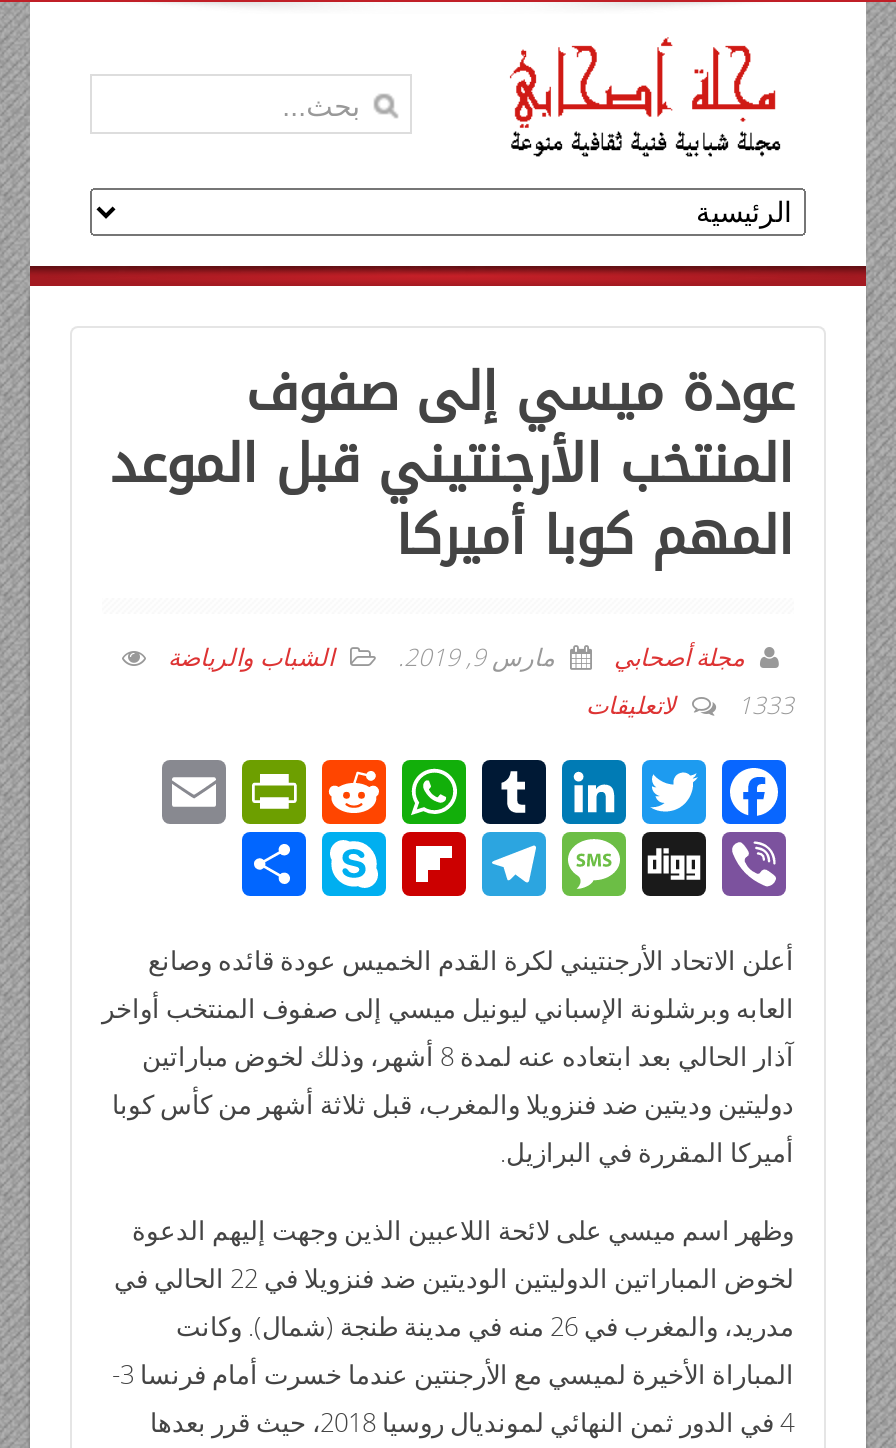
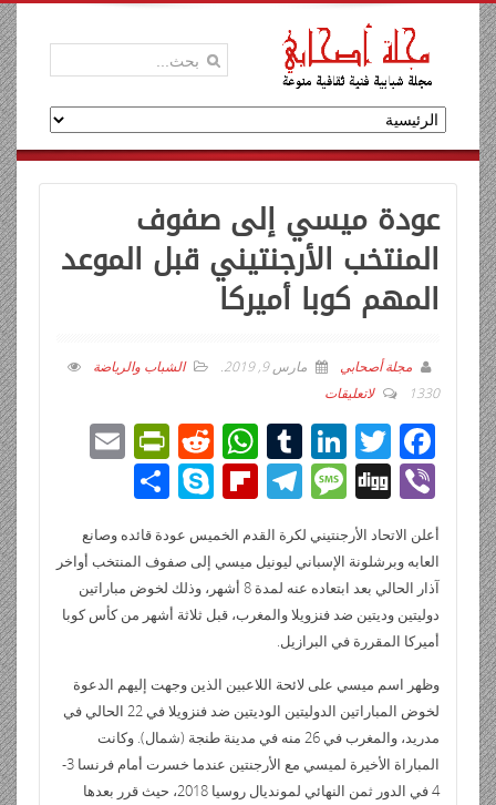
[586,687,794,721] 1333 لاتعليقات -> [324,383,440,402] 1330 لاتعليقات

